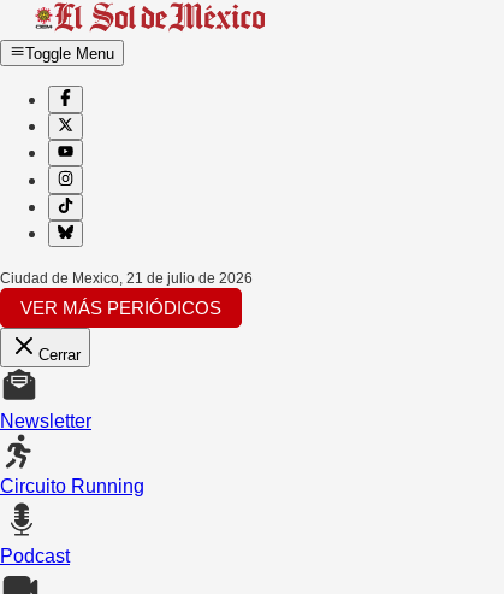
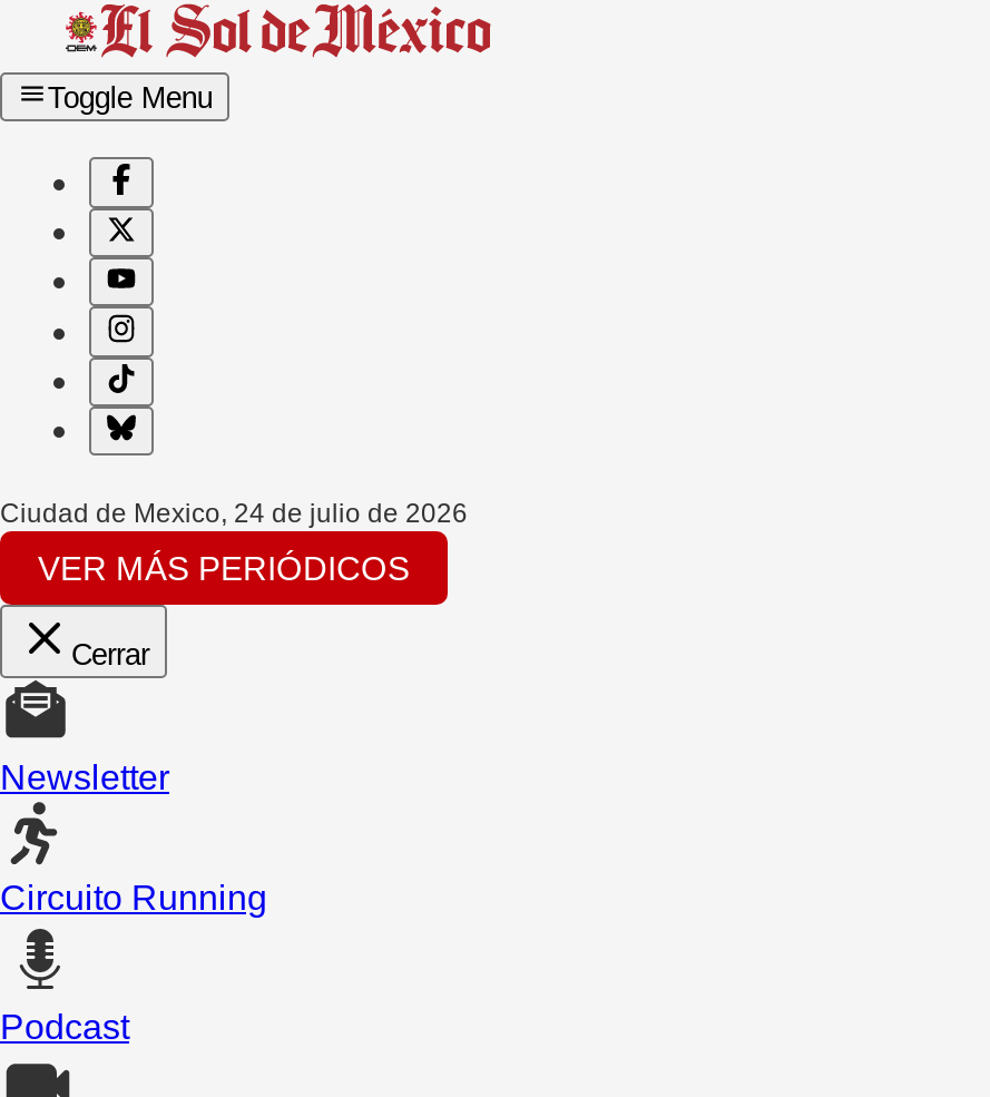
[0,270,253,287] Ciudad de Mexico, 21 de julio de 2026 -> [0,498,468,530] Ciudad de Mexico, 24 de julio de 2026

